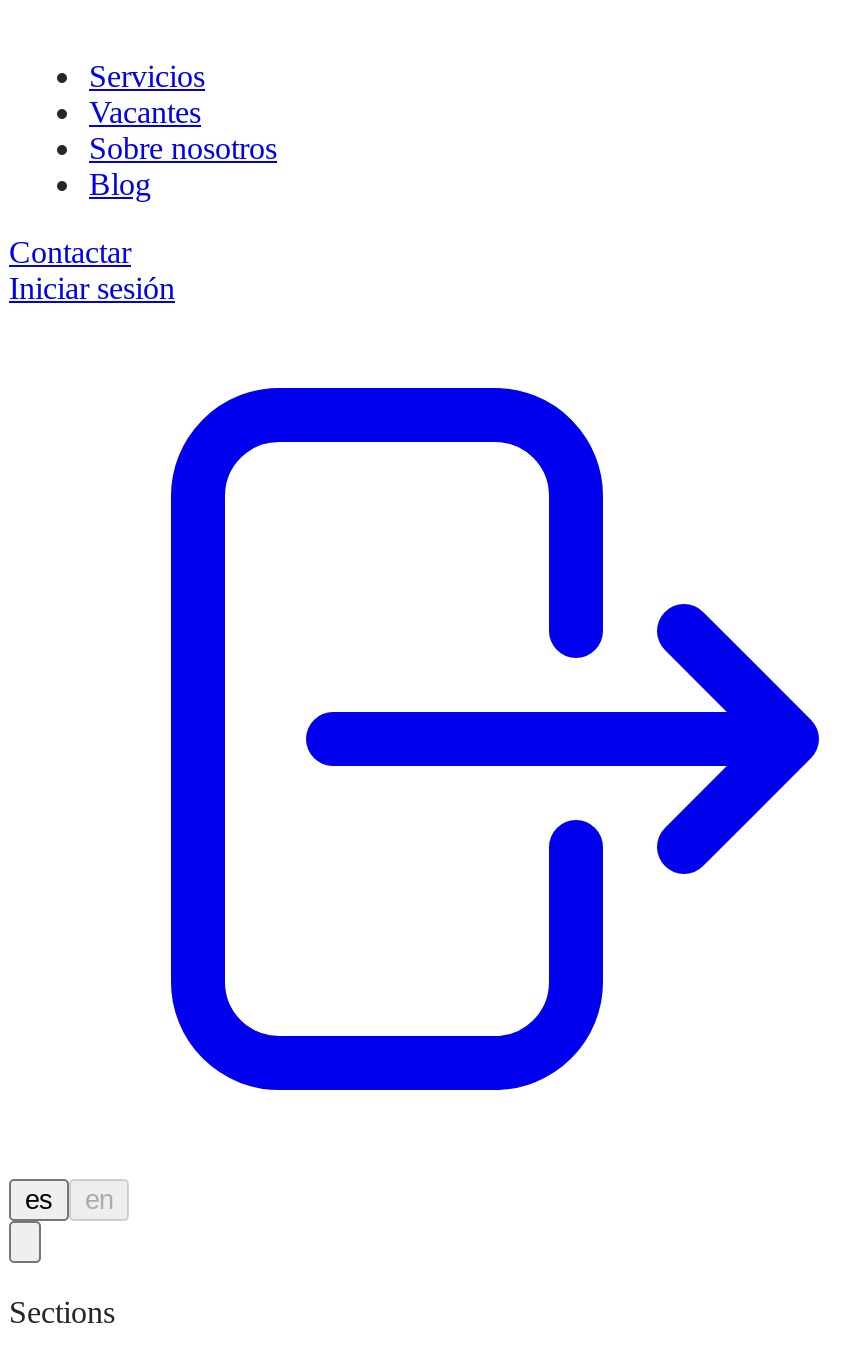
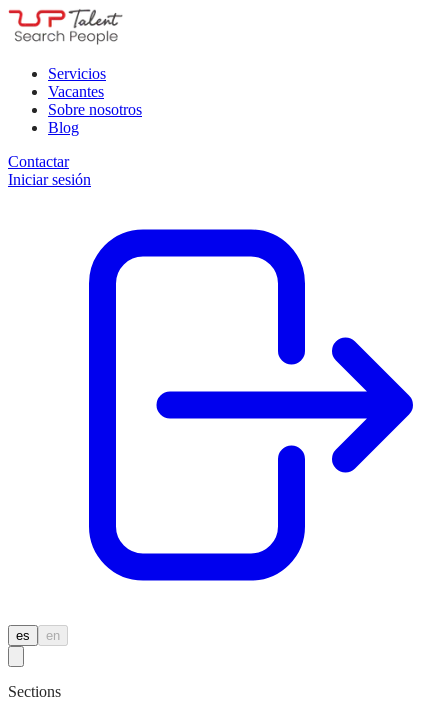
none -> [8,9,123,45] [image]

